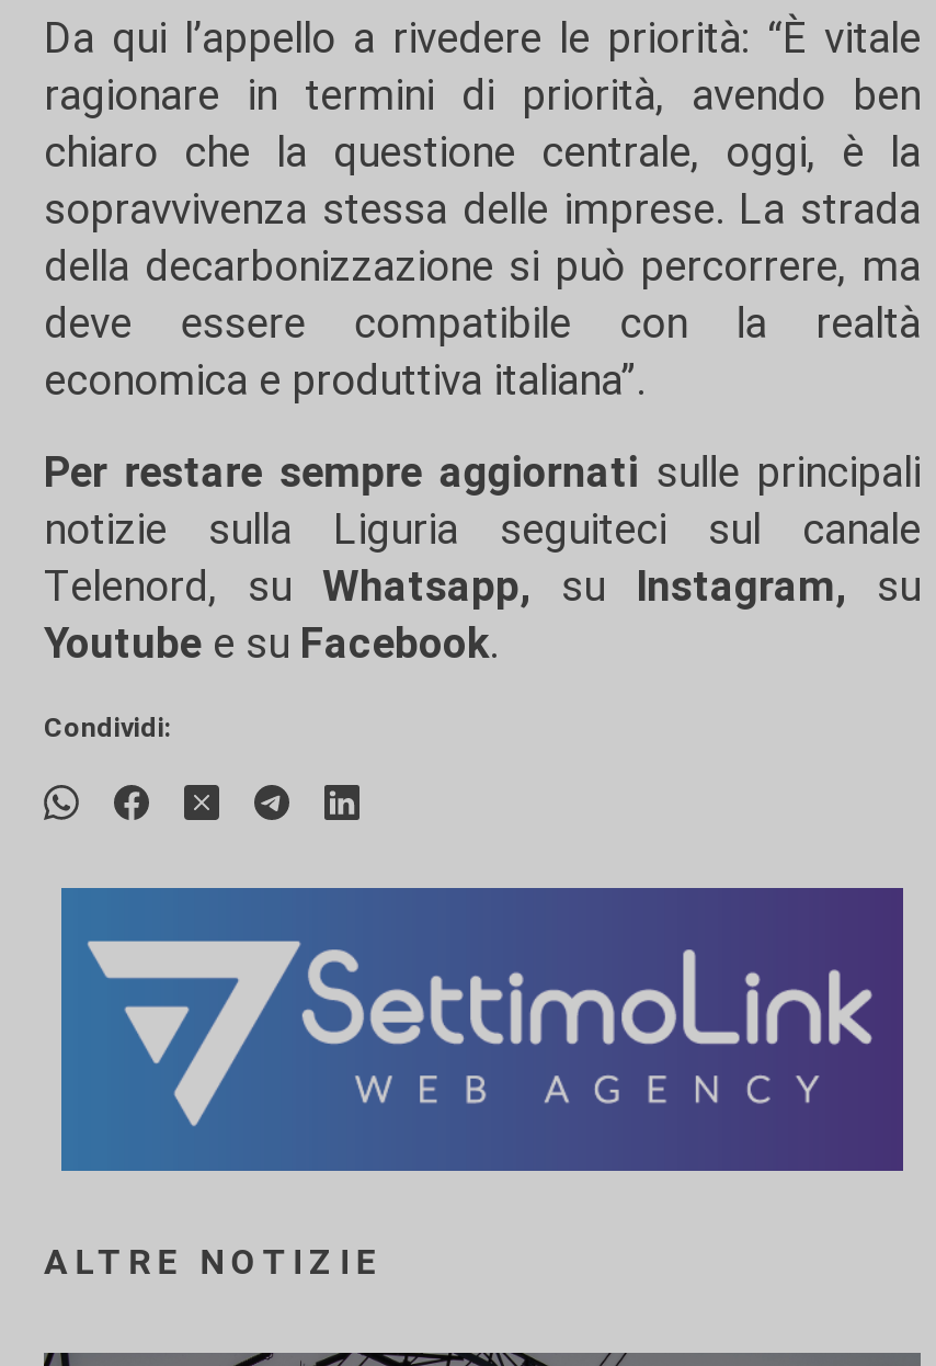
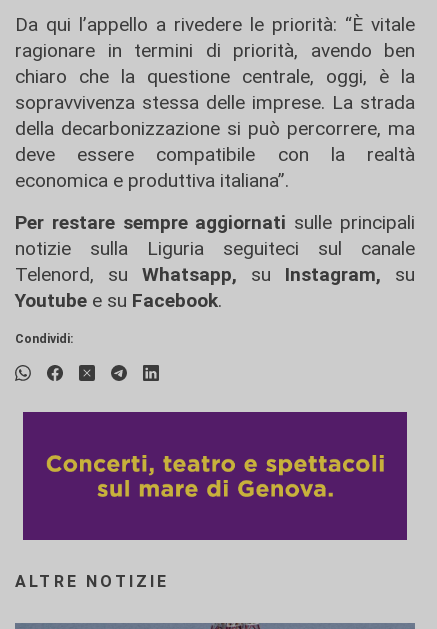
[59,886,901,1173] [image] -> [22,411,404,541] [image]

